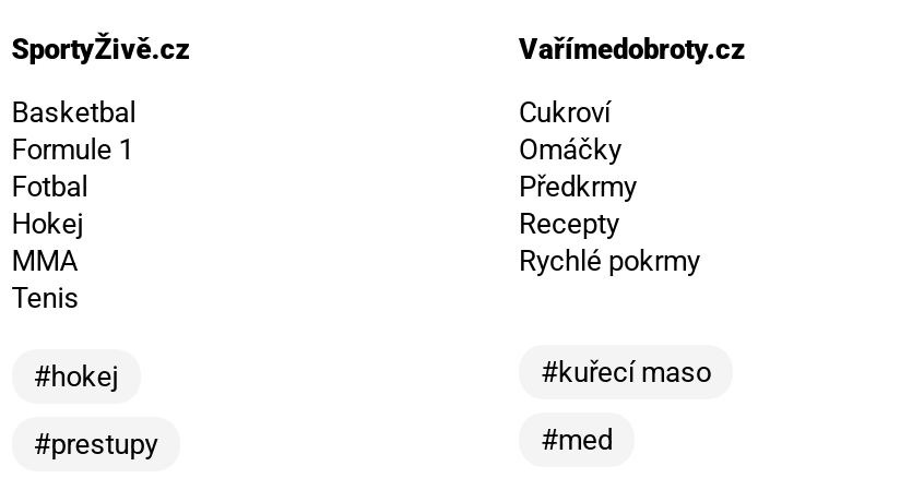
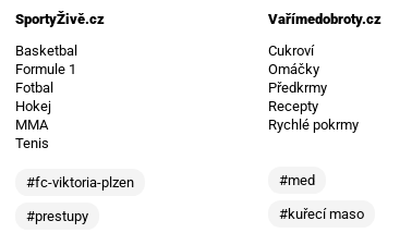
[33,360,119,393] #hokej -> [26,174,134,190] #fc-viktoria-plzen
moved [541,356,711,388] -> [279,206,364,222]: #kuřecí maso
moved [541,423,613,456] -> [279,172,315,188]: #med

